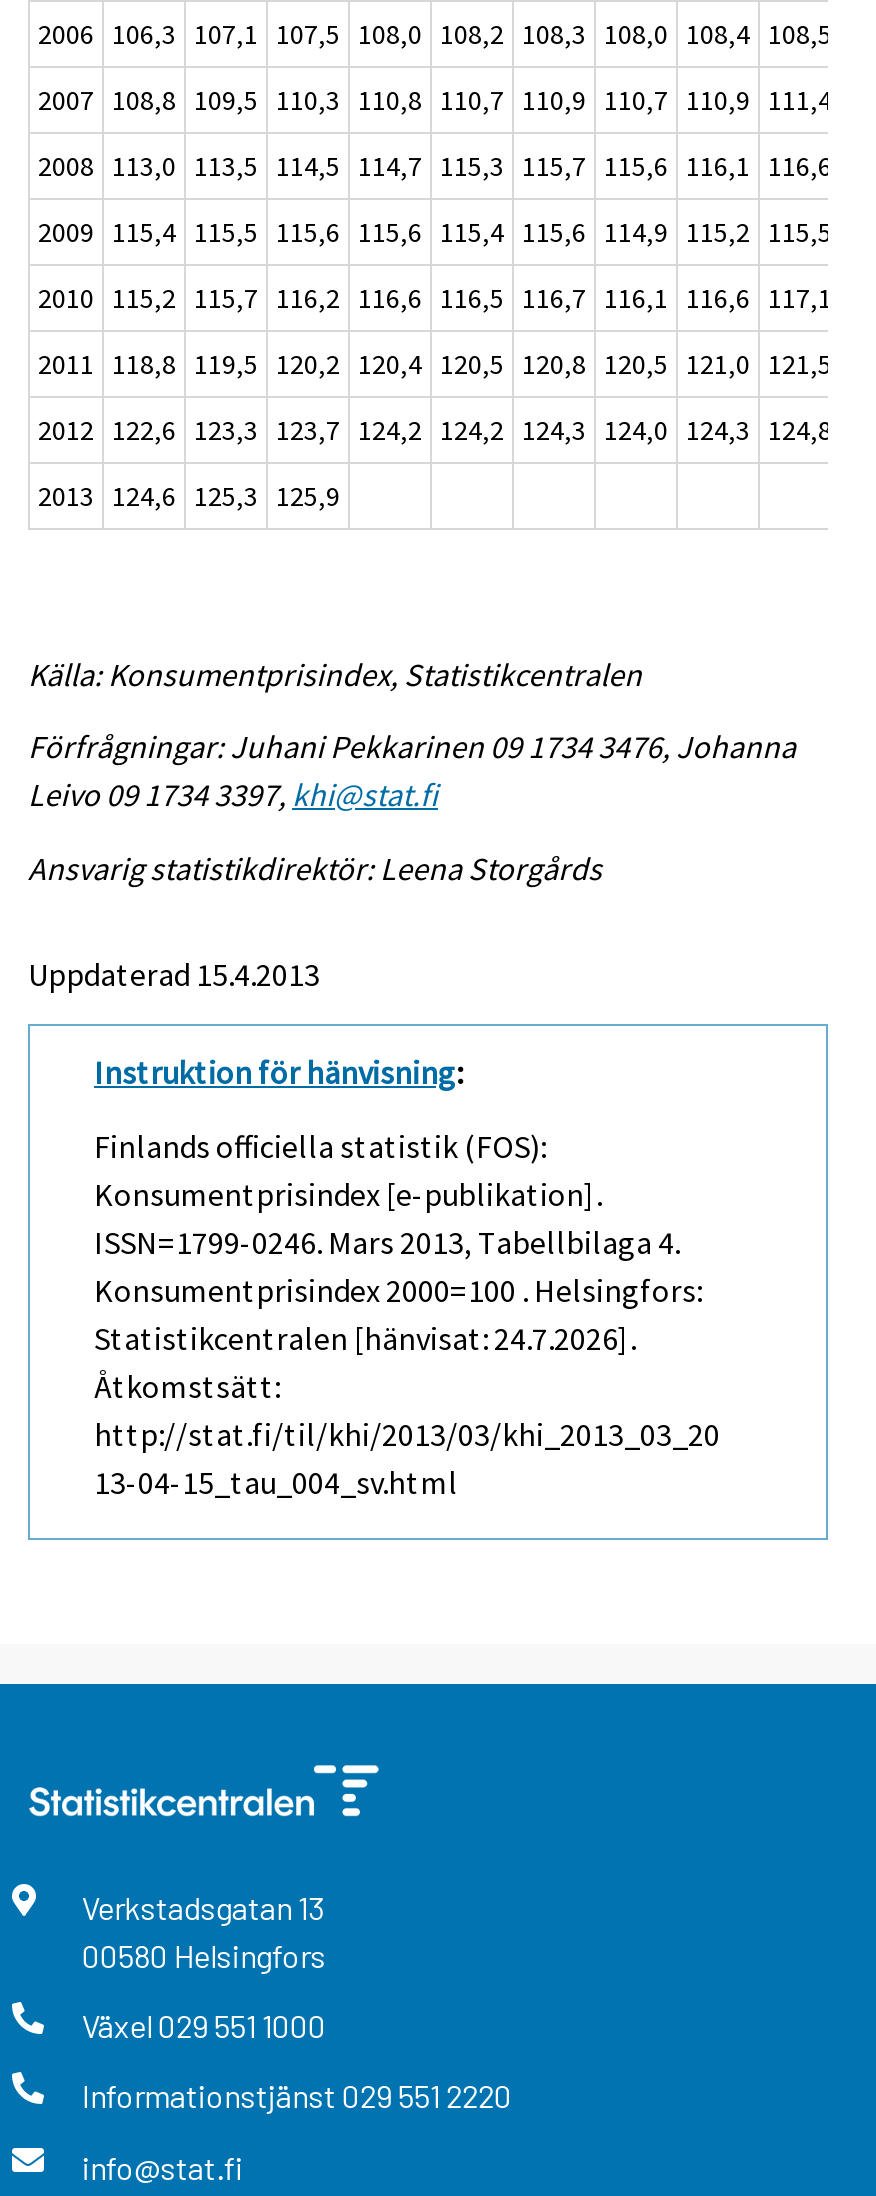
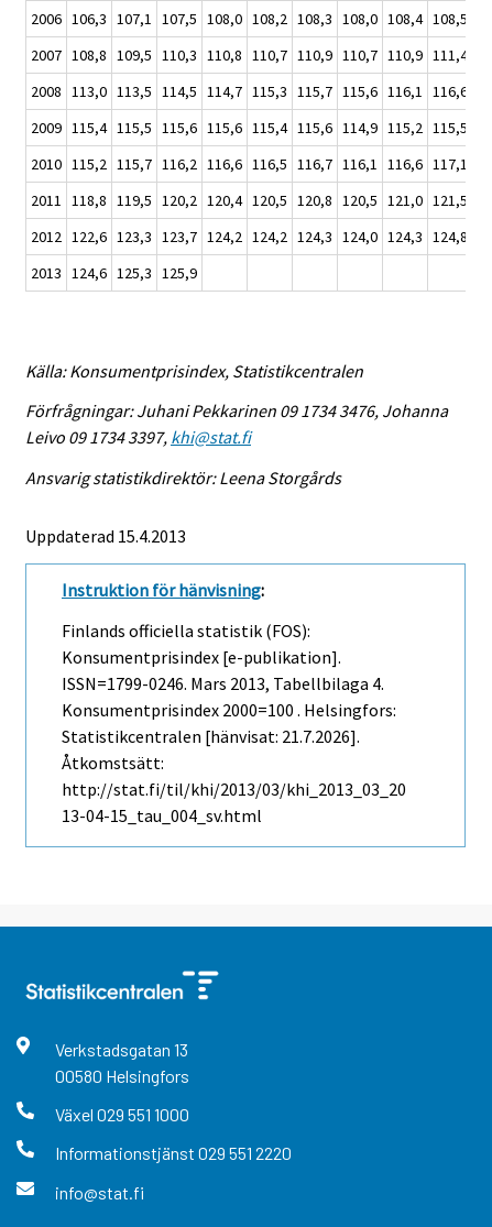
[94,1318,636,1358] Statistikcentralen [hänvisat: 24.7.2026]. -> [62,725,360,747] Statistikcentralen [hänvisat: 21.7.2026].

